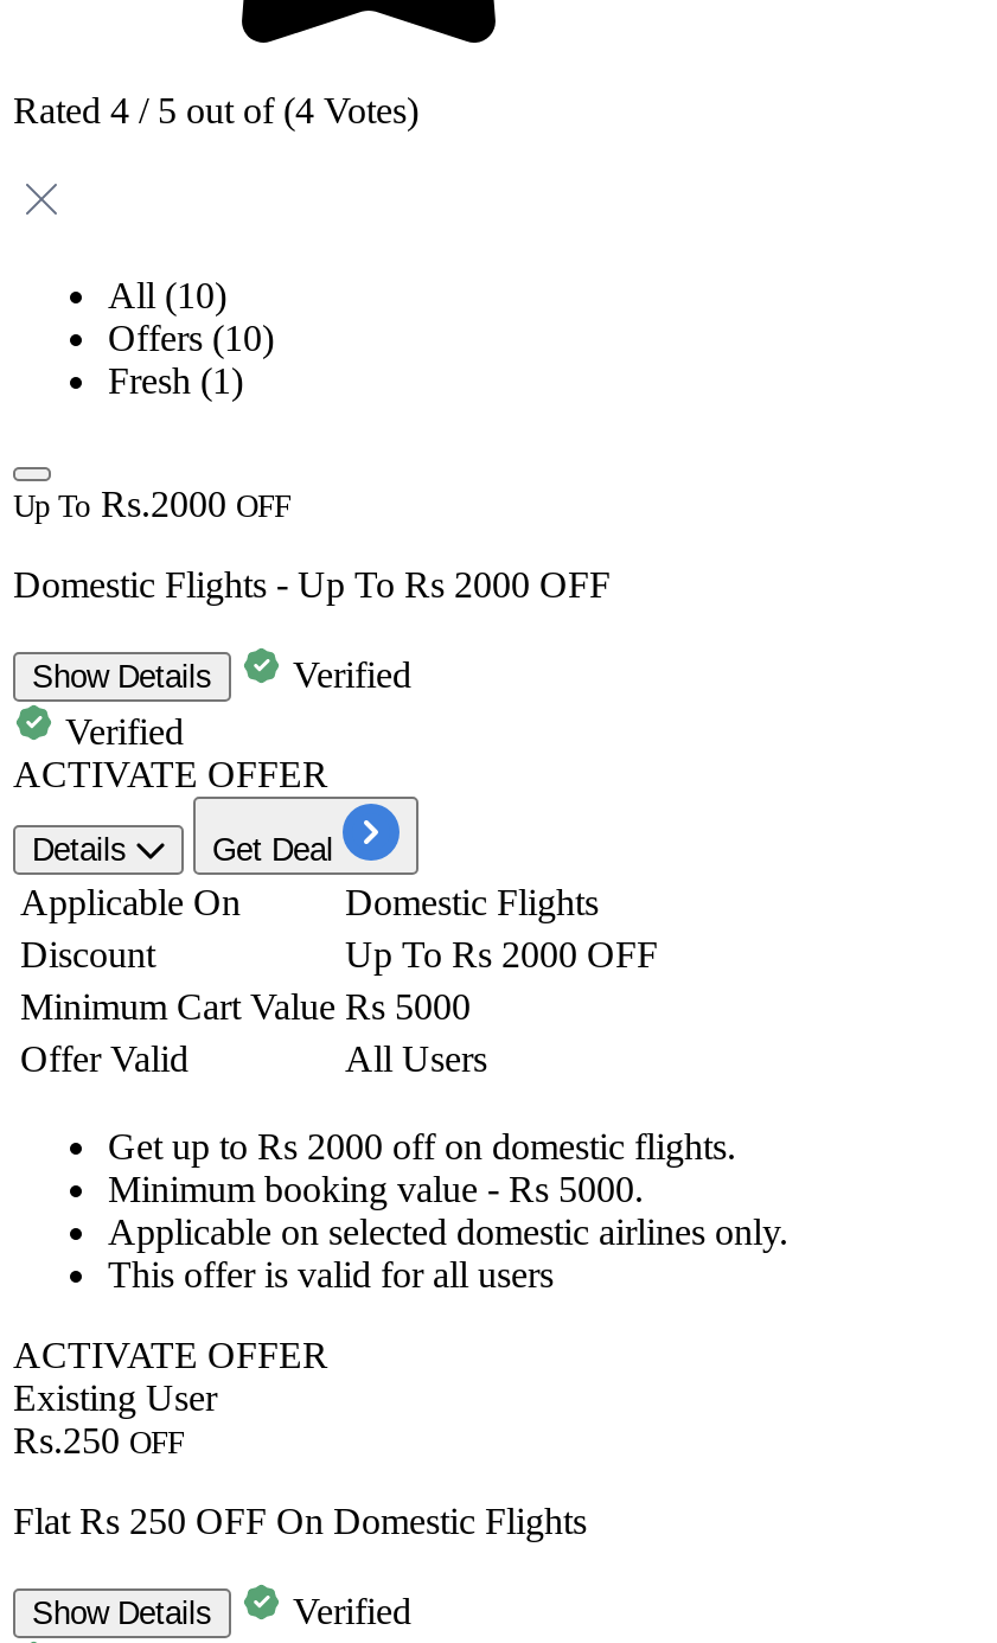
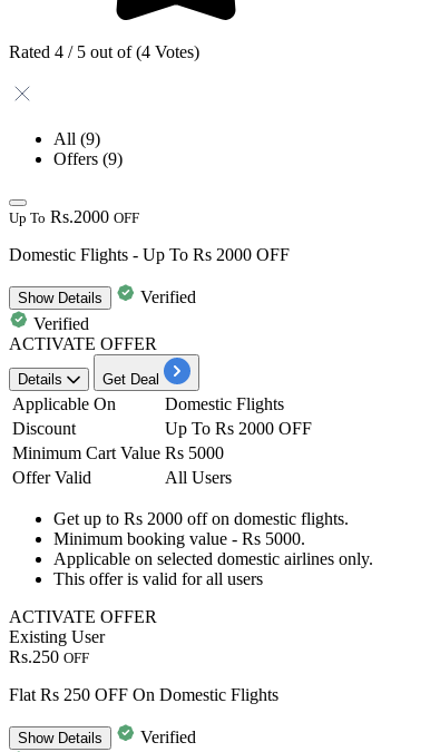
[108,275,274,400] All (10) | Offers (10) | Fresh (1) -> [53,129,123,168] All (9) | Offers (9)

